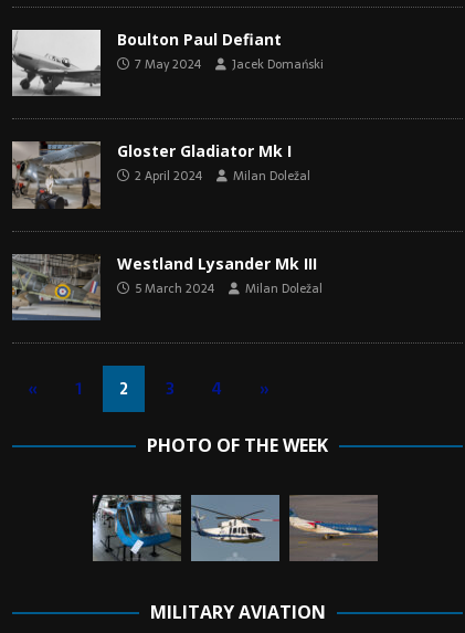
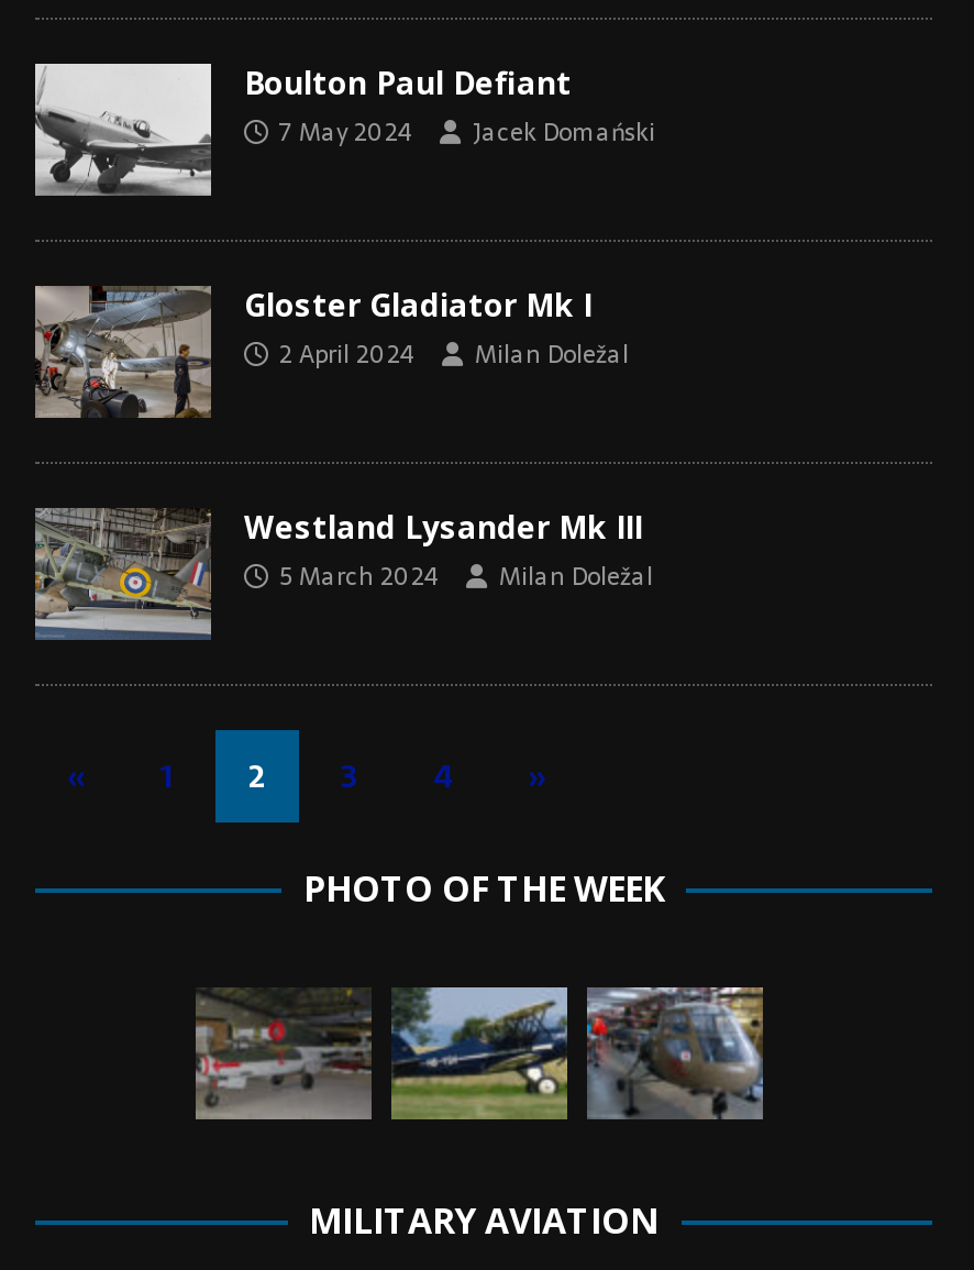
[92,494,181,560] [image] -> [193,987,372,1119] [image]
[190,494,281,562] [image] -> [389,985,567,1122] [image]
[289,493,379,561] [image] -> [587,983,765,1119] [image]

